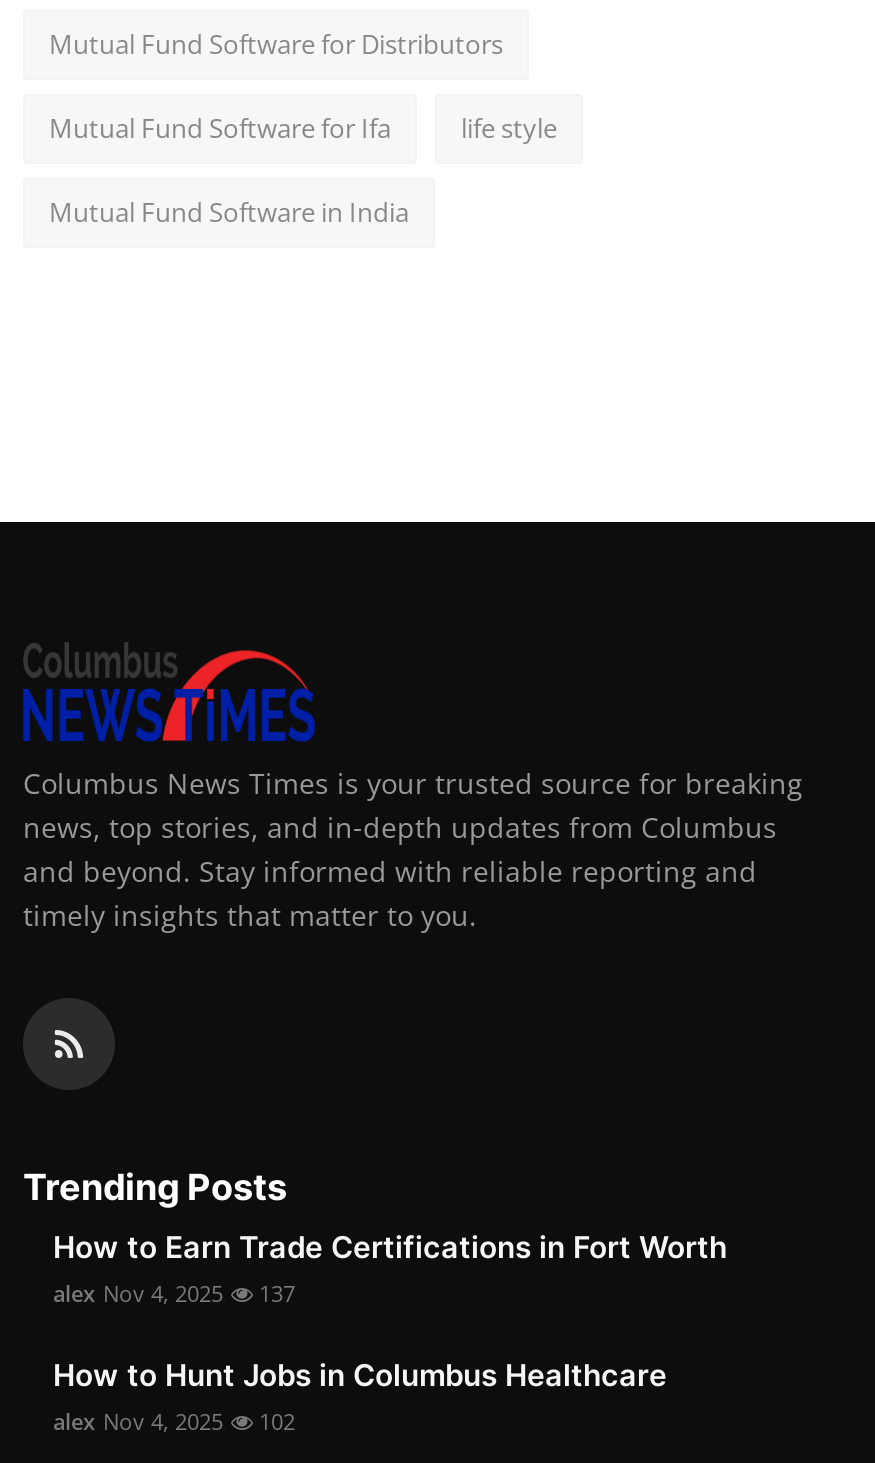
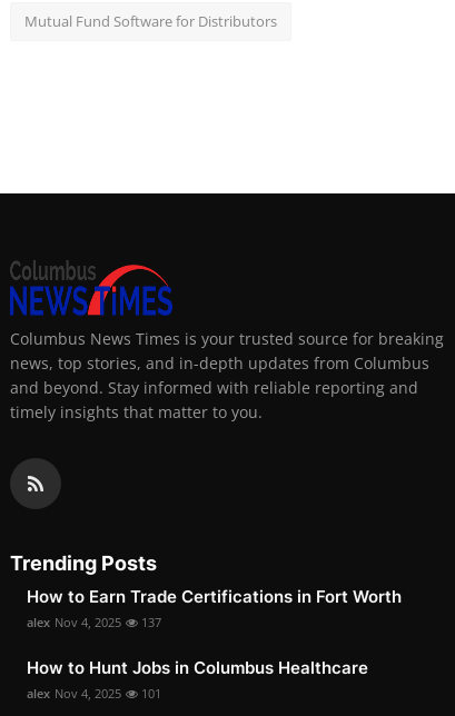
[49,111,557,231] Mutual Fund Software for Ifa | life style | Mutual Fund Software in India -> none
[53,1407,295,1437] alex Nov 4, 2025 102 -> [27,685,161,702] alex Nov 4, 2025 101

